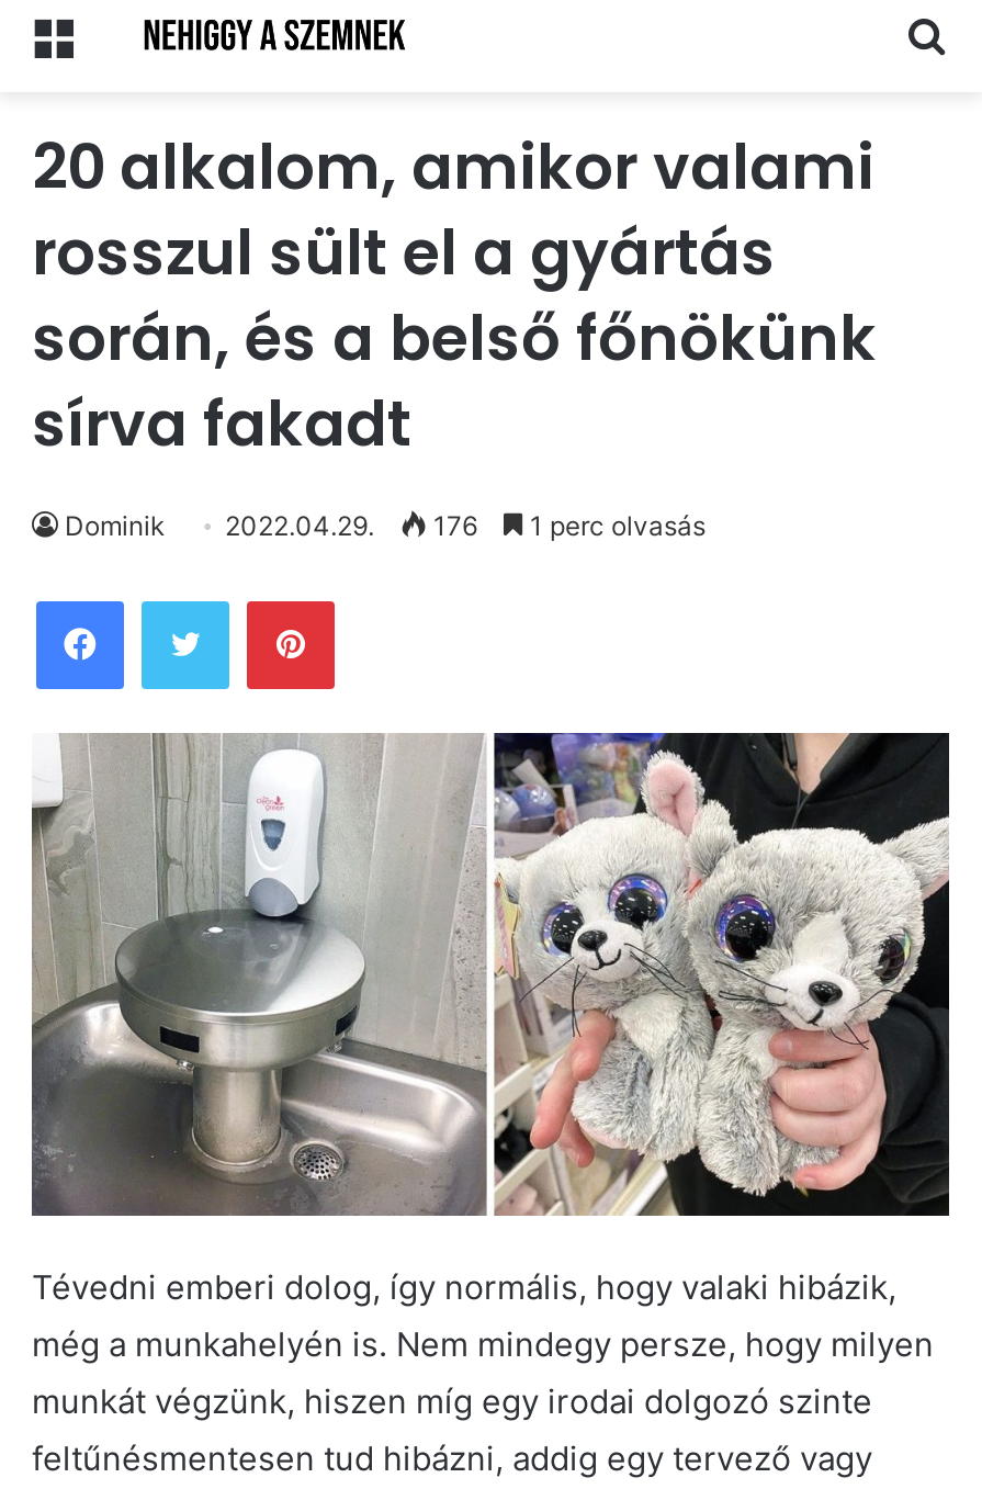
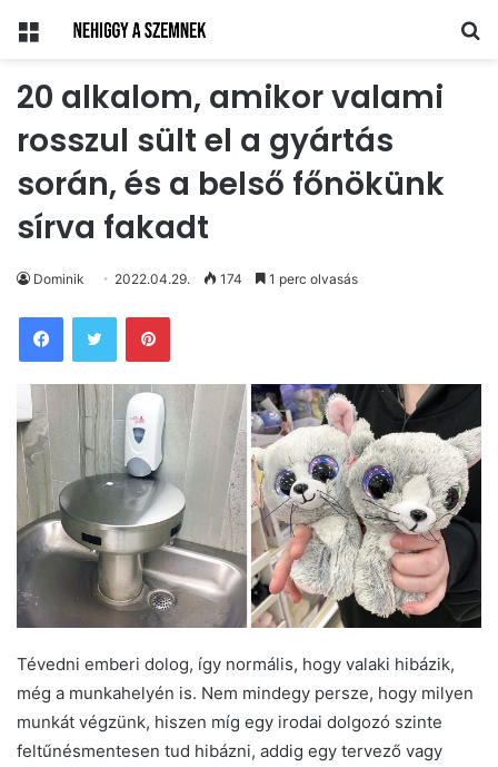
[65,510,706,542] Dominik 2022.04.29. 176 1 perc olvasás -> [33,271,358,287] Dominik 2022.04.29. 174 1 perc olvasás

